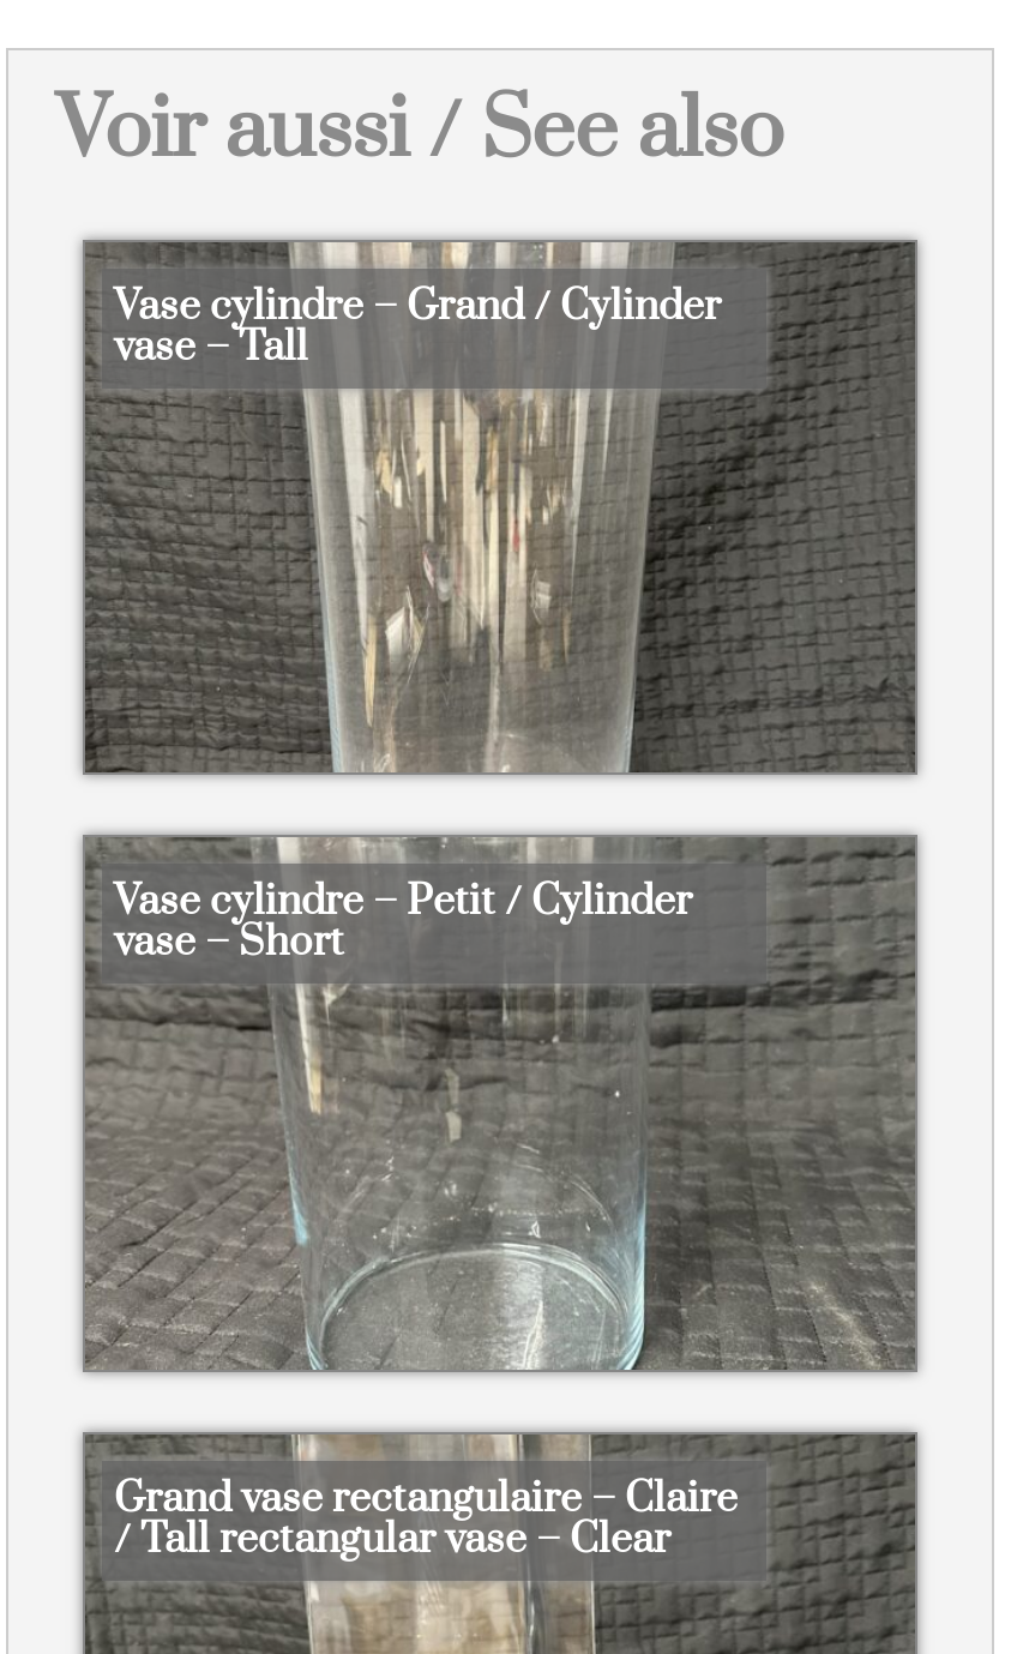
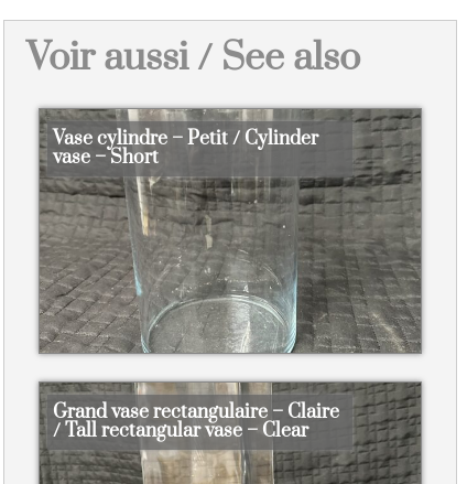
[85,240,915,772] [image] | Vase cylindre – Grand / Cylinder | vase – Tall -> none

